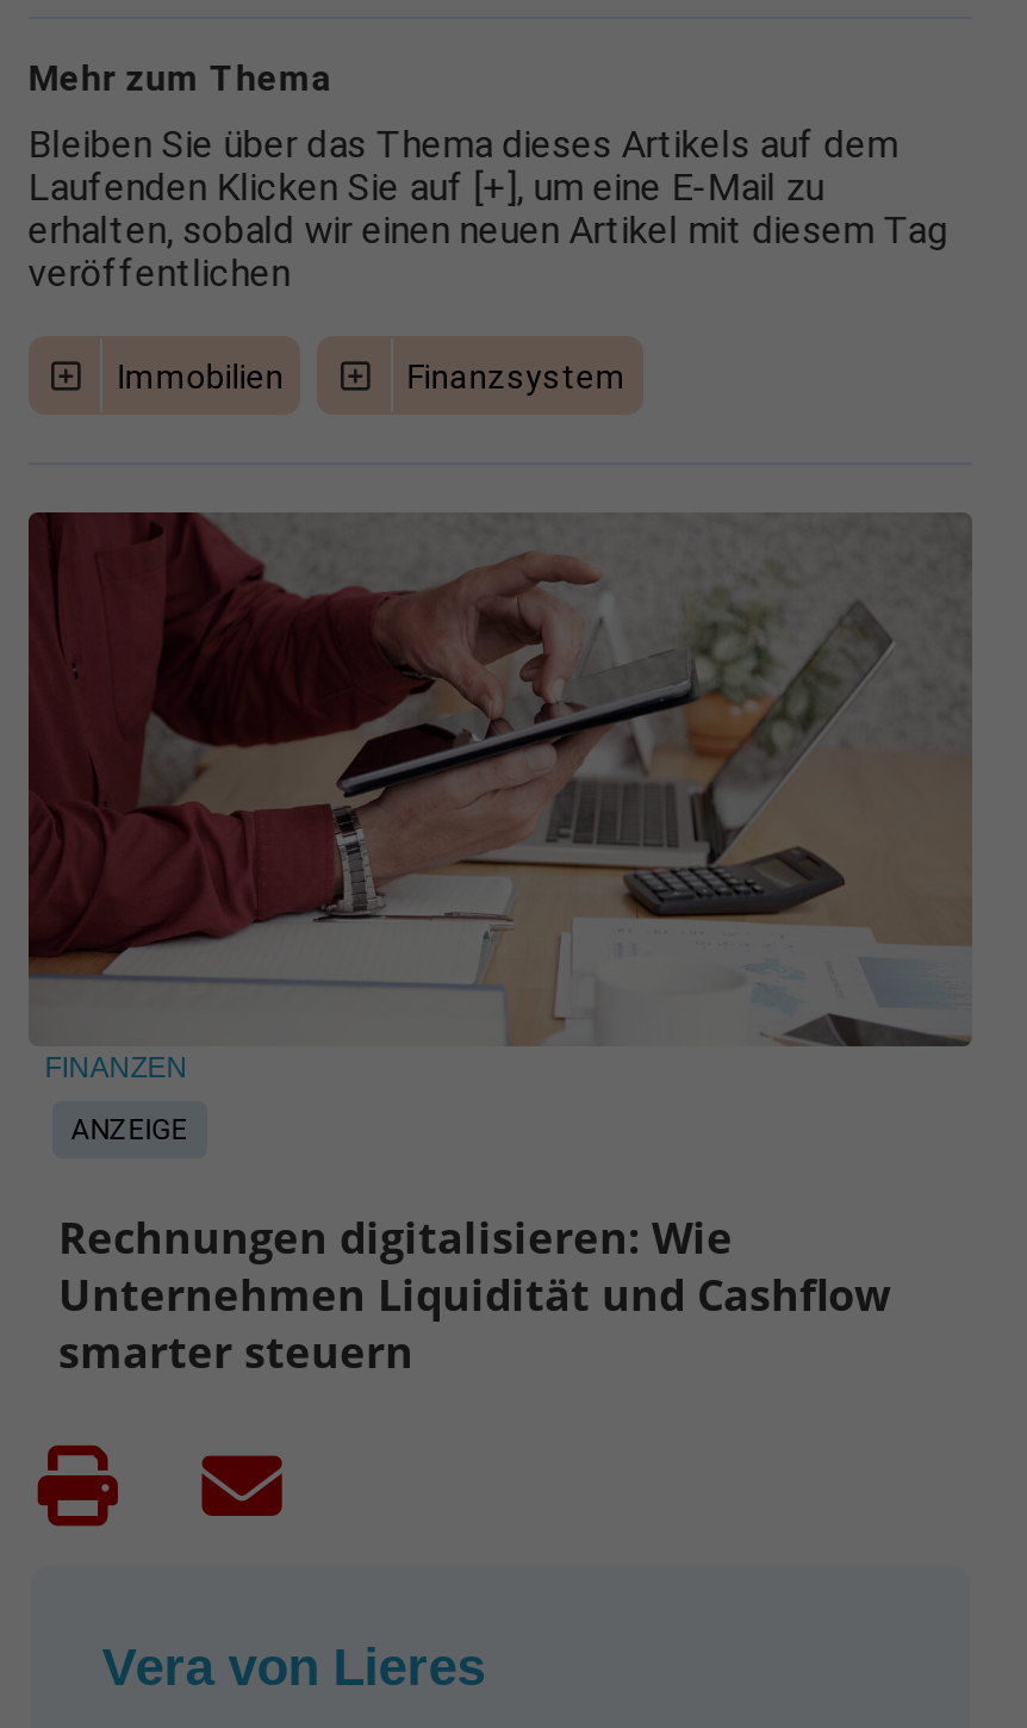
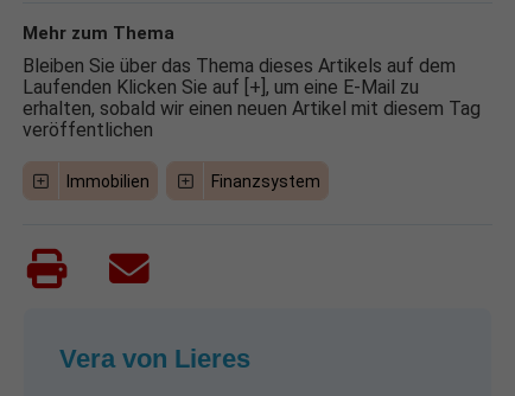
[26,510,975,1381] [image] | FINANZEN | Rechnungen digitalisieren: Wie | Unternehmen Liquidität und Cashflow | smarter steuern -> none
[71,1112,188,1145] ANZEIGE -> none

